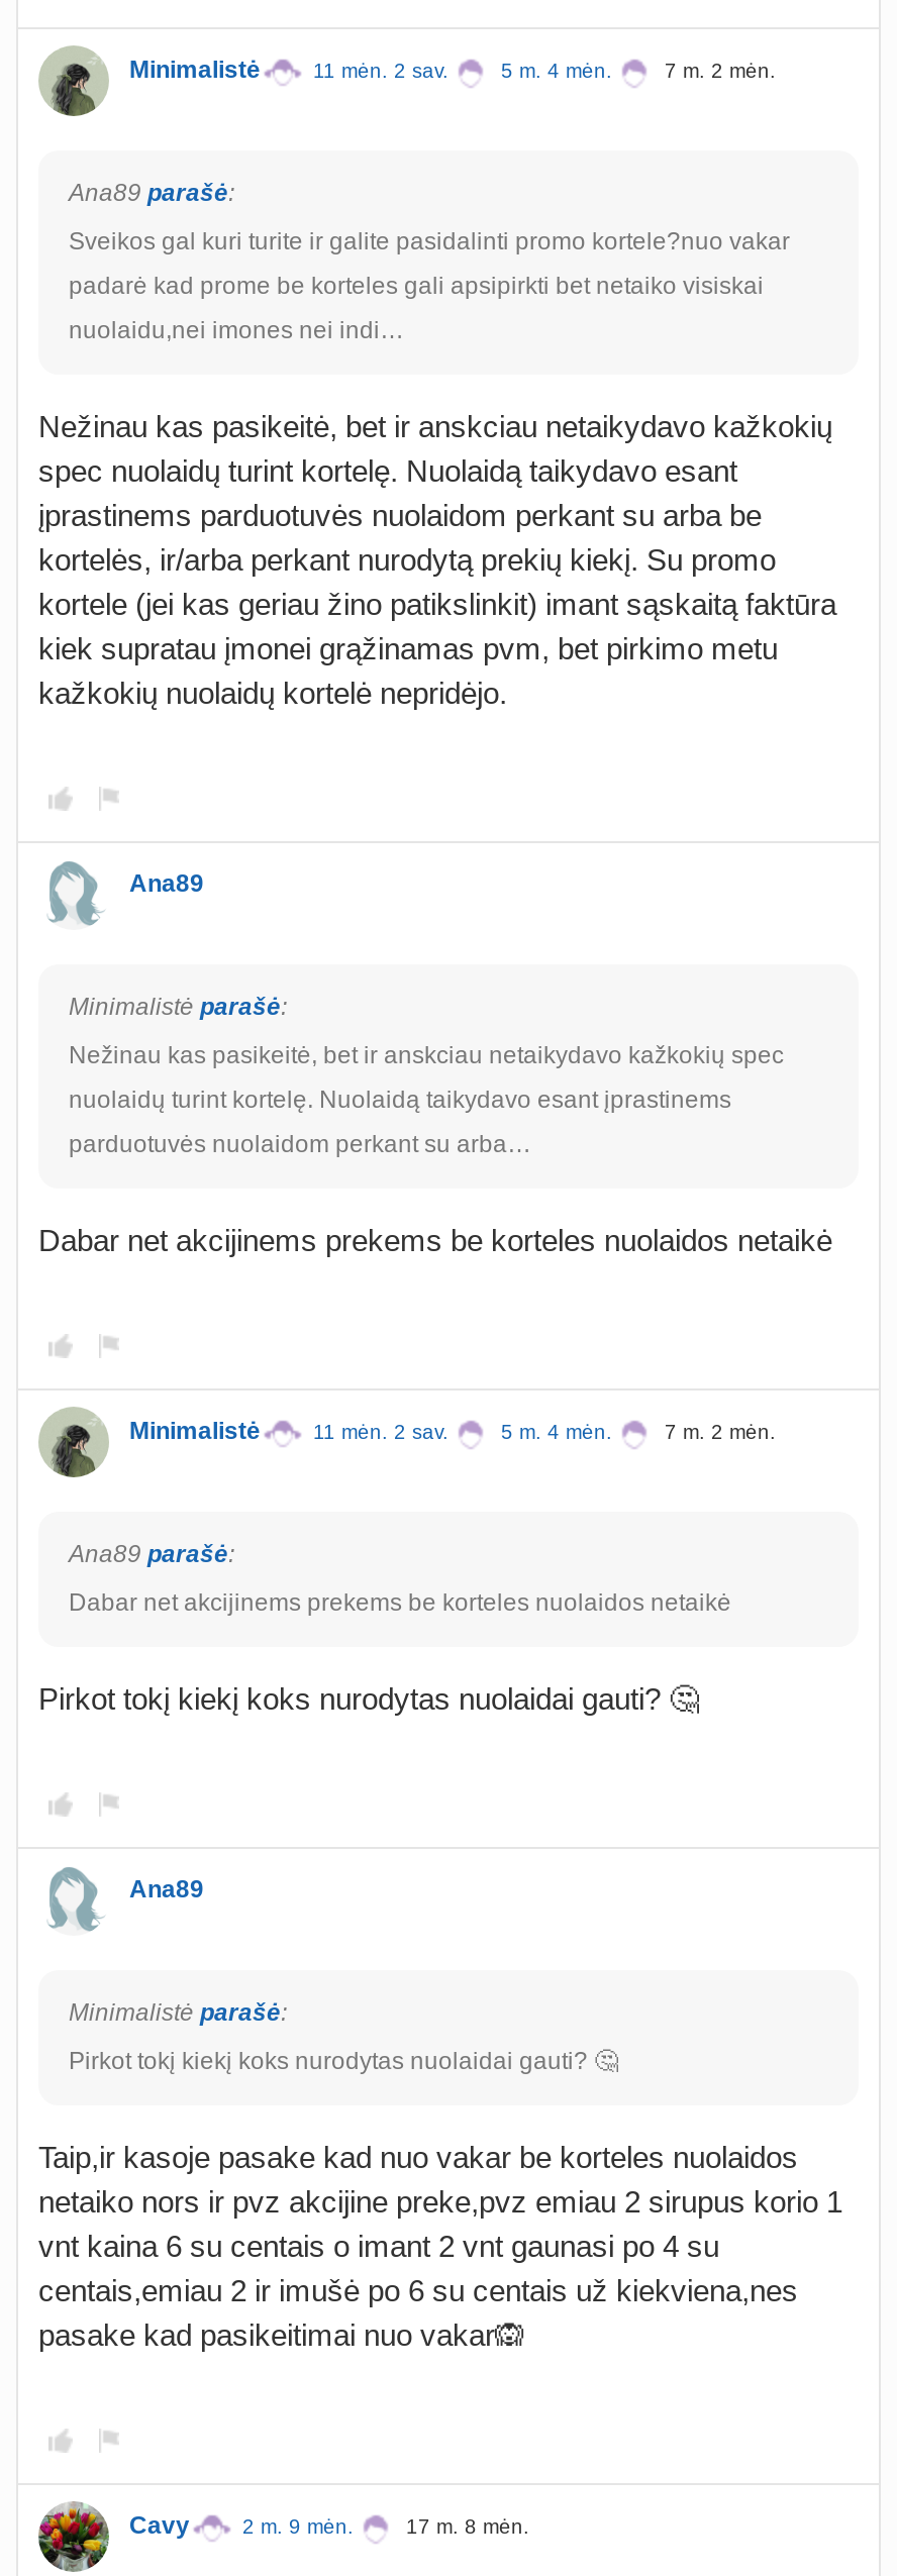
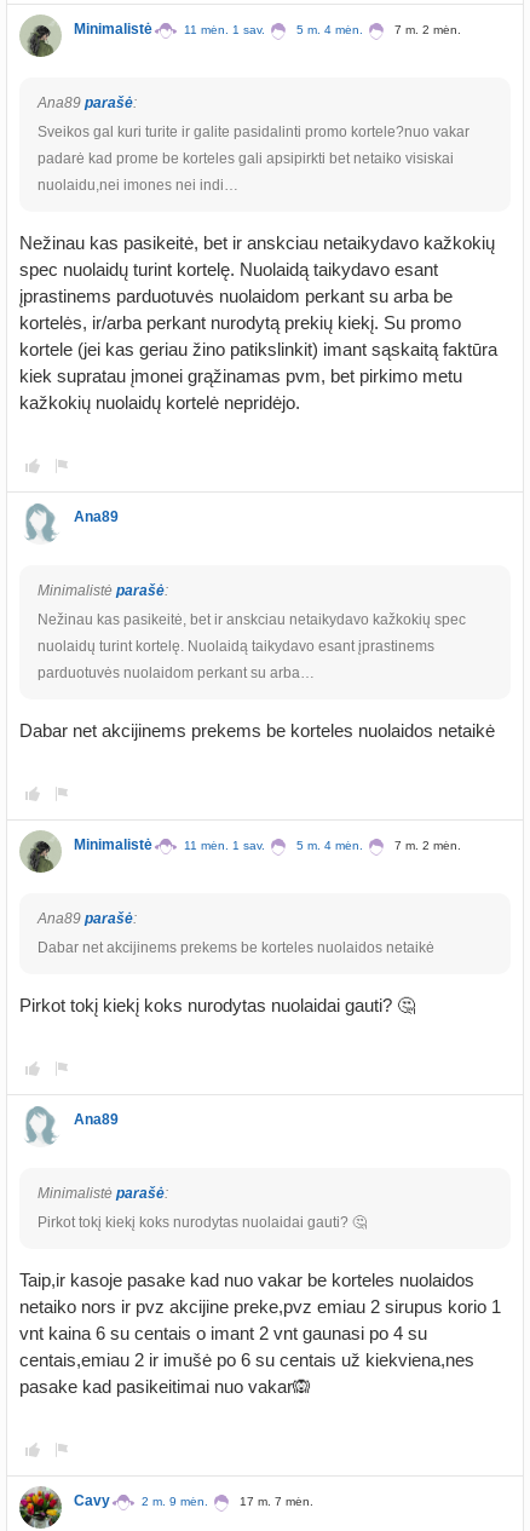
[313,60,448,82] 11 mėn. 2 sav. -> [184,23,265,36] 11 mėn. 1 sav.
[313,1421,448,1443] 11 mėn. 2 sav. -> [184,839,265,852] 11 mėn. 1 sav.
[406,2515,529,2538] 17 m. 8 mėn. -> [240,1495,313,1508] 17 m. 7 mėn.

